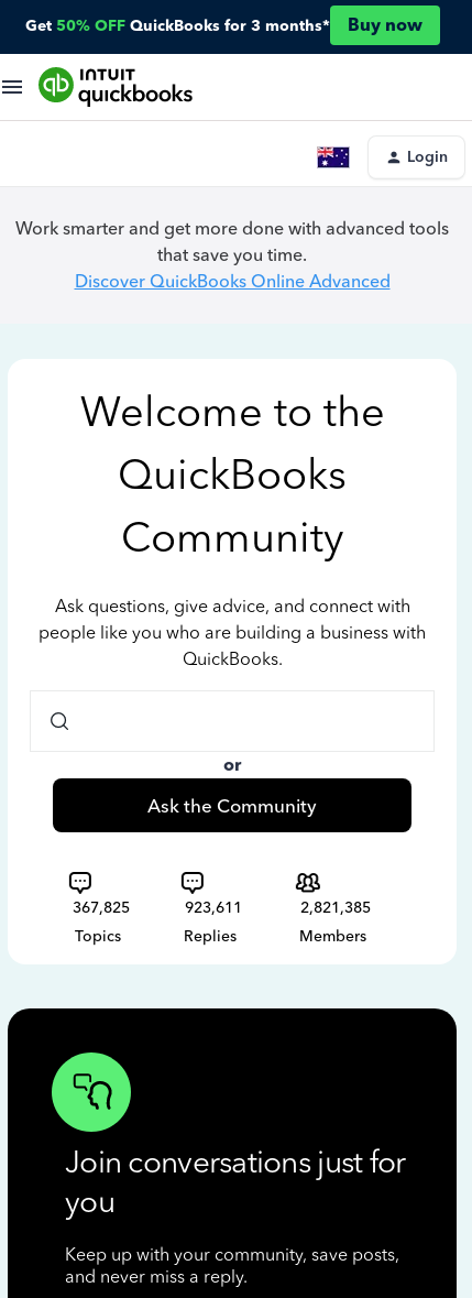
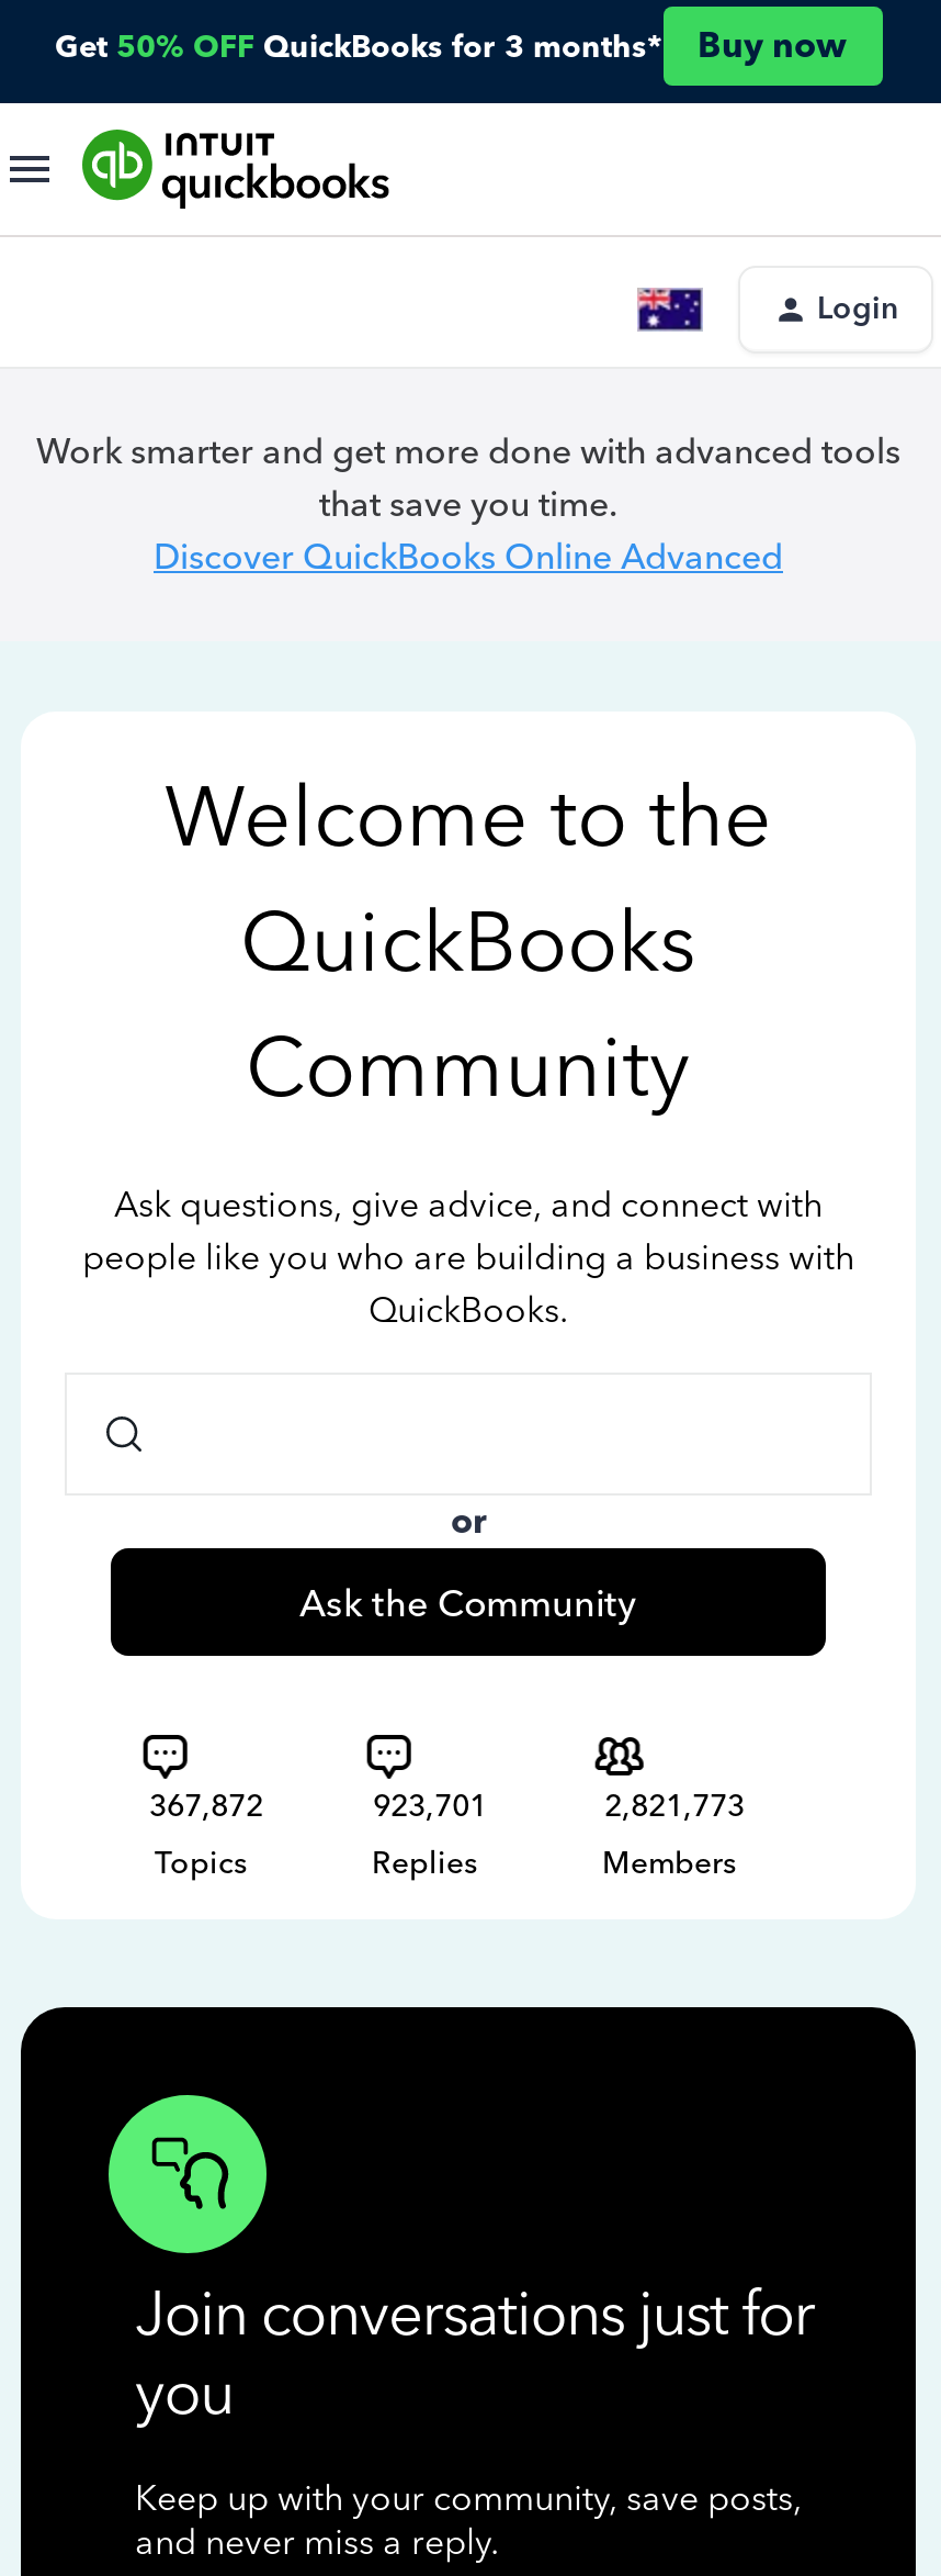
[72,898,129,917] 367,825 -> [149,1788,263,1825] 367,872
[184,898,242,917] 923,611 -> [373,1788,487,1825] 923,701
[300,898,371,917] 2,821,385 -> [604,1788,745,1825] 2,821,773

